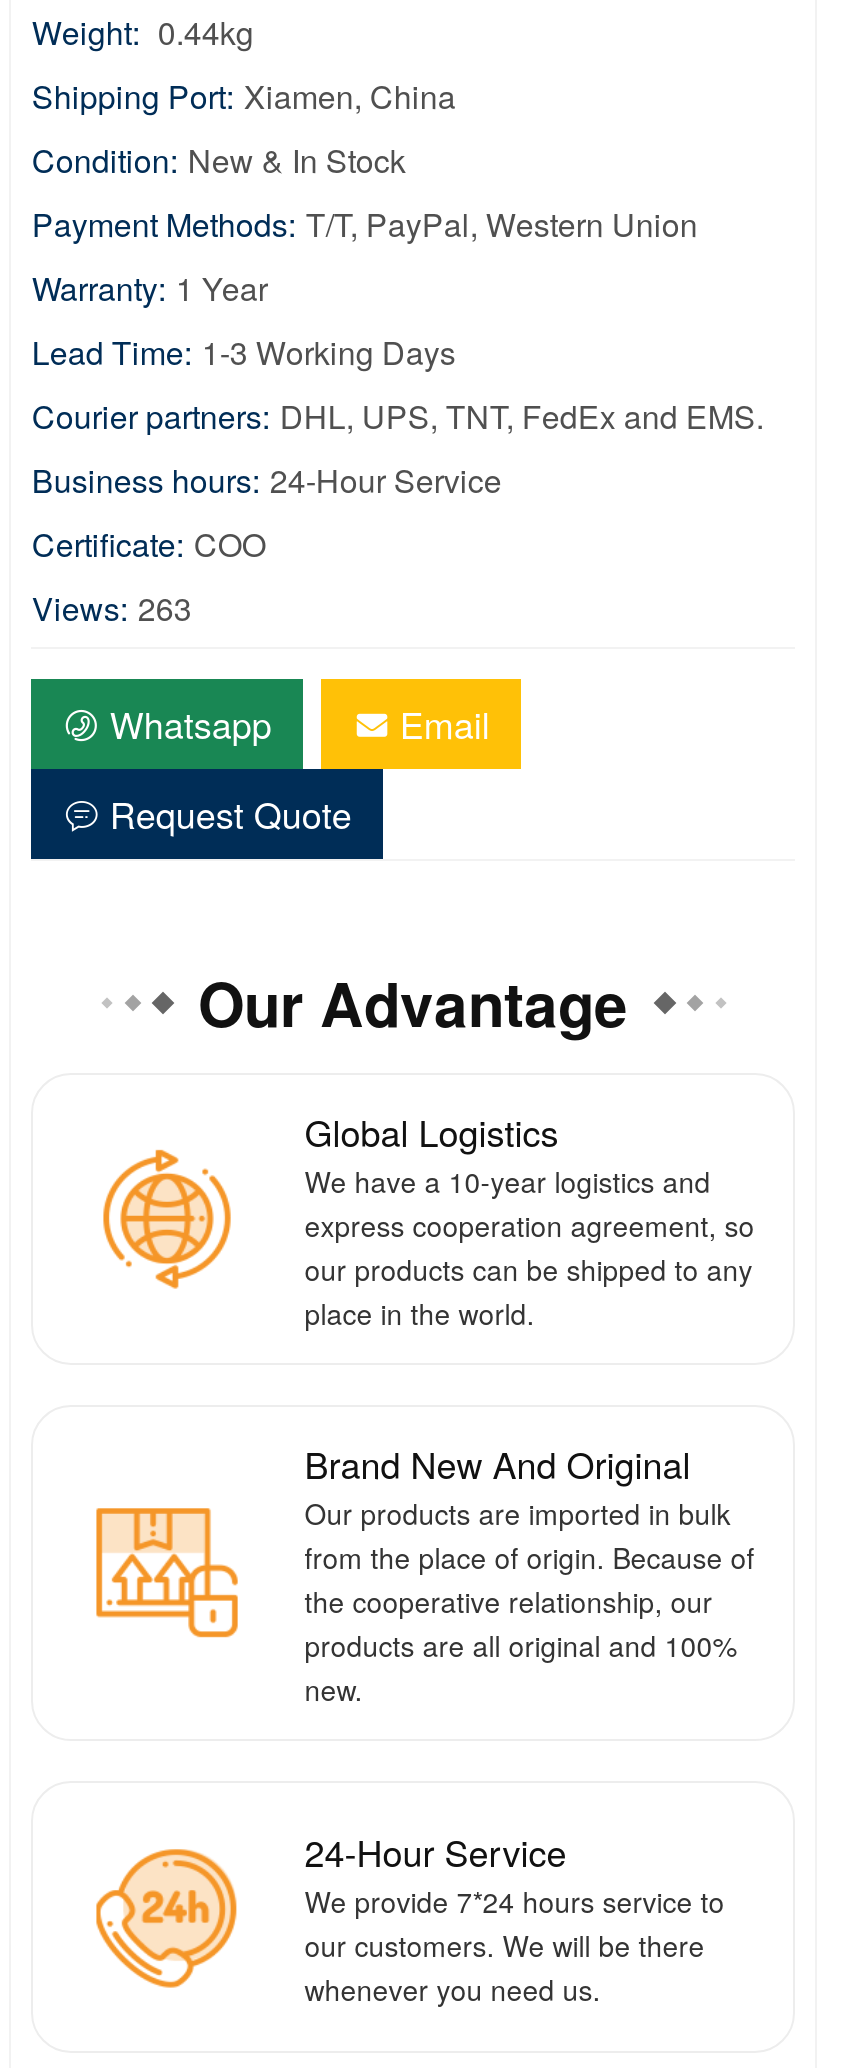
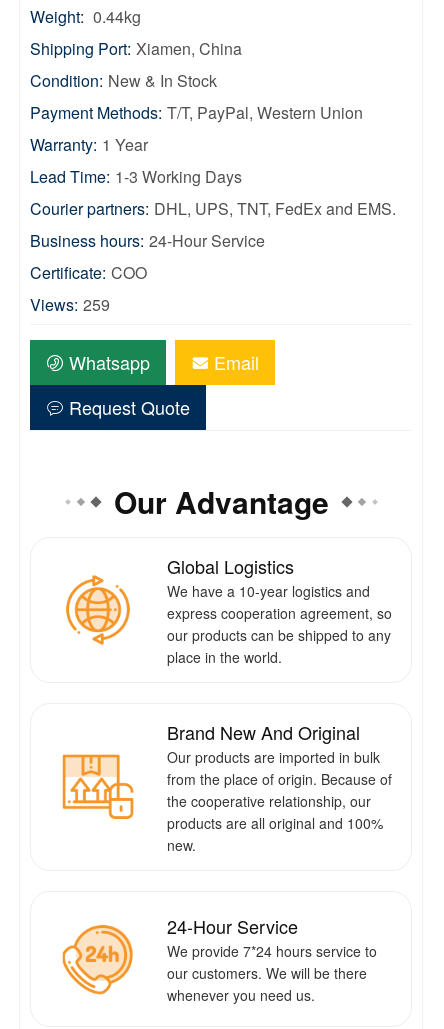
[32,585,192,631] Views: 263 -> [30,293,110,316] Views: 259

